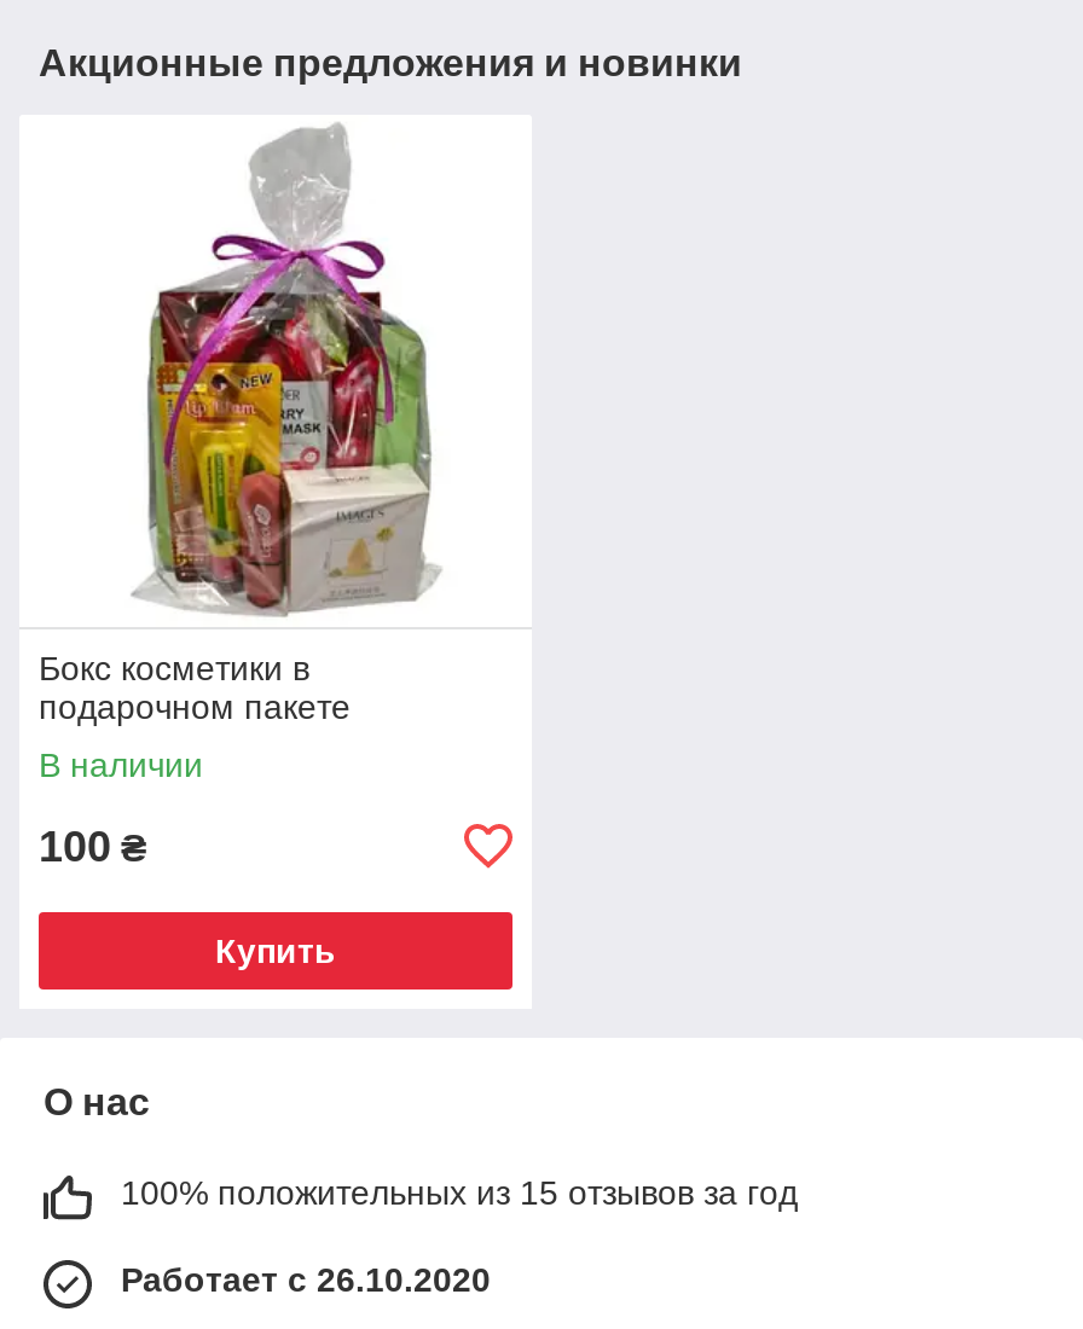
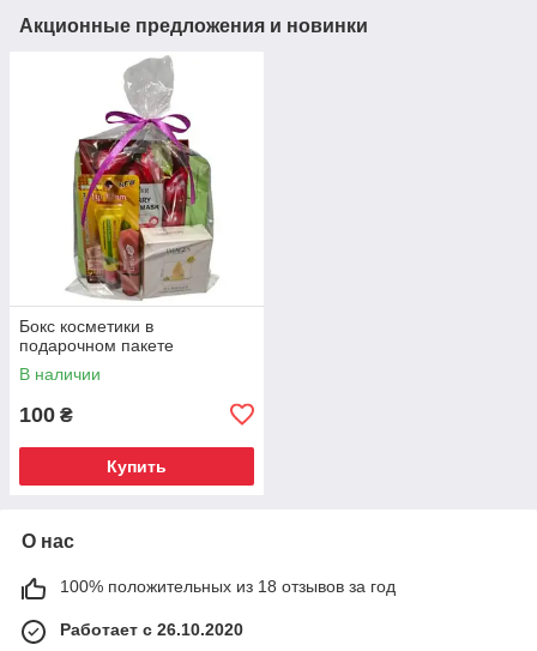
[121,1173,798,1212] 100% положительных из 15 отзывов за год -> [60,577,396,596] 100% положительных из 18 отзывов за год

